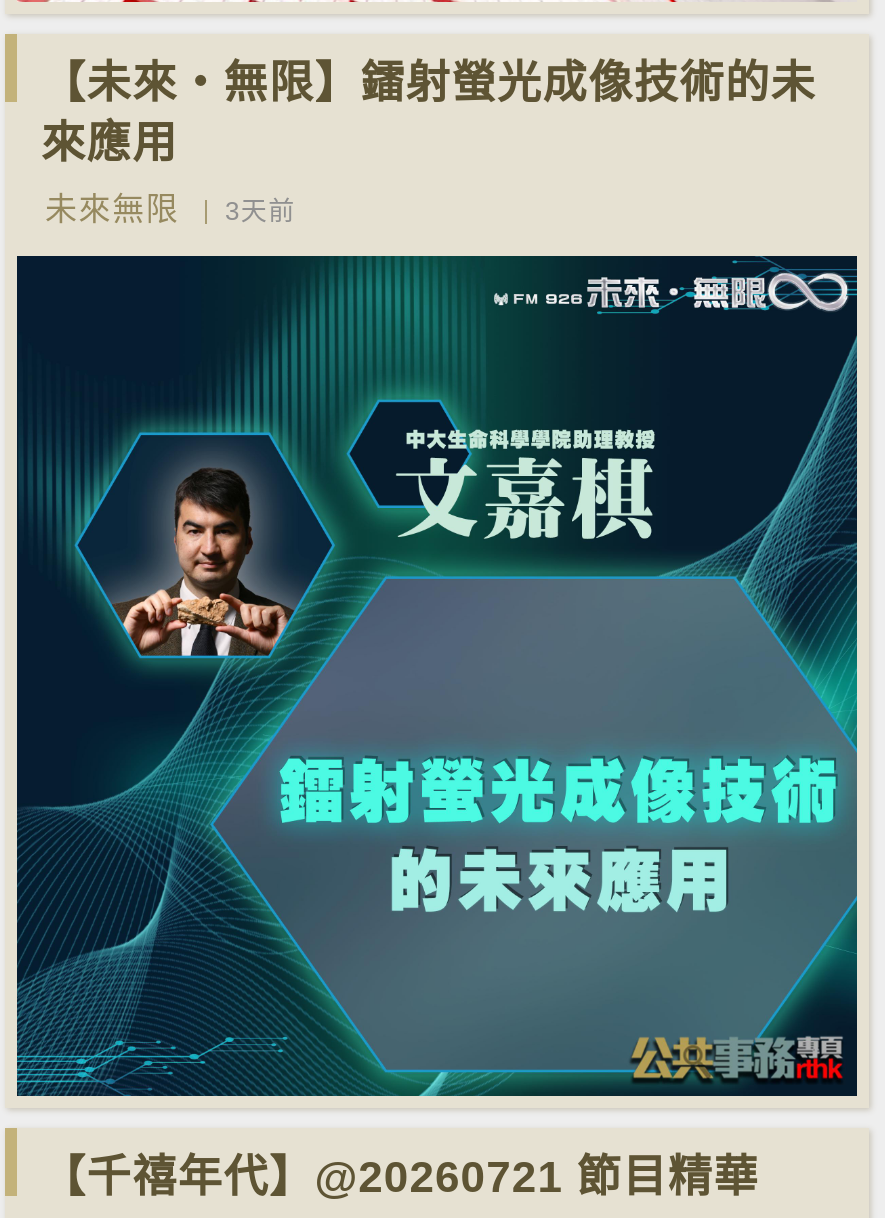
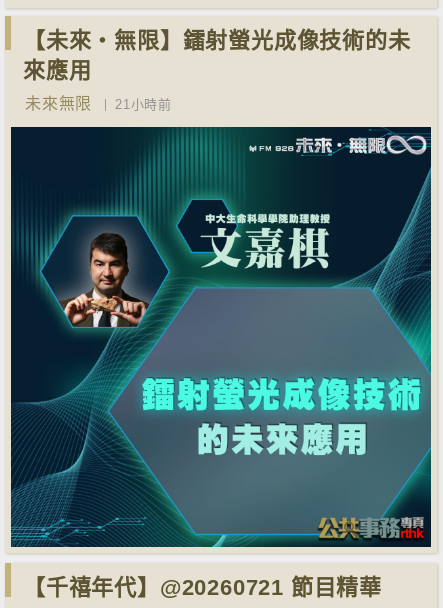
[45,192,296,226] 未來無限 3天前 -> [25,95,172,112] 未來無限 21小時前

